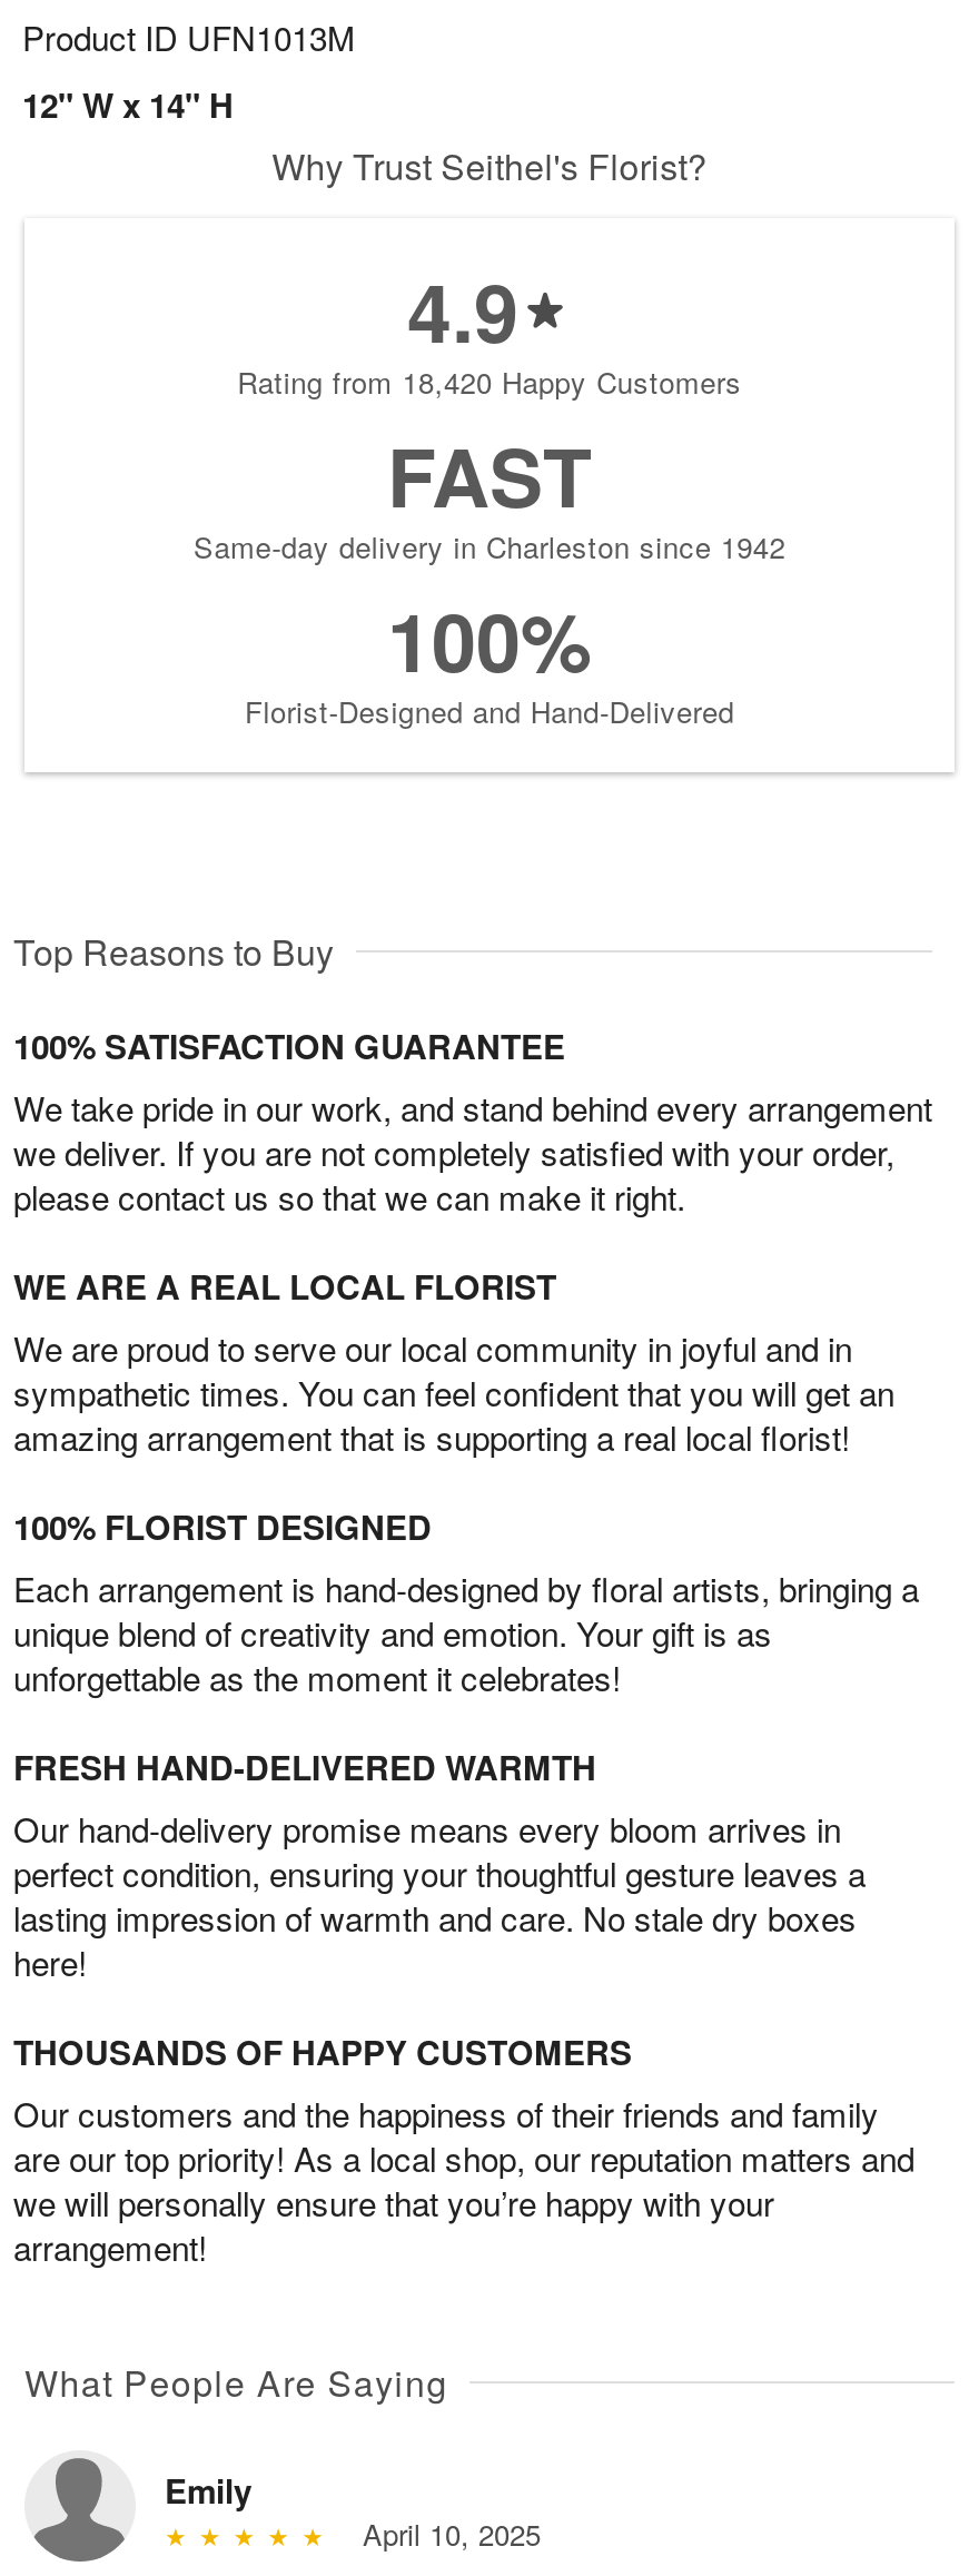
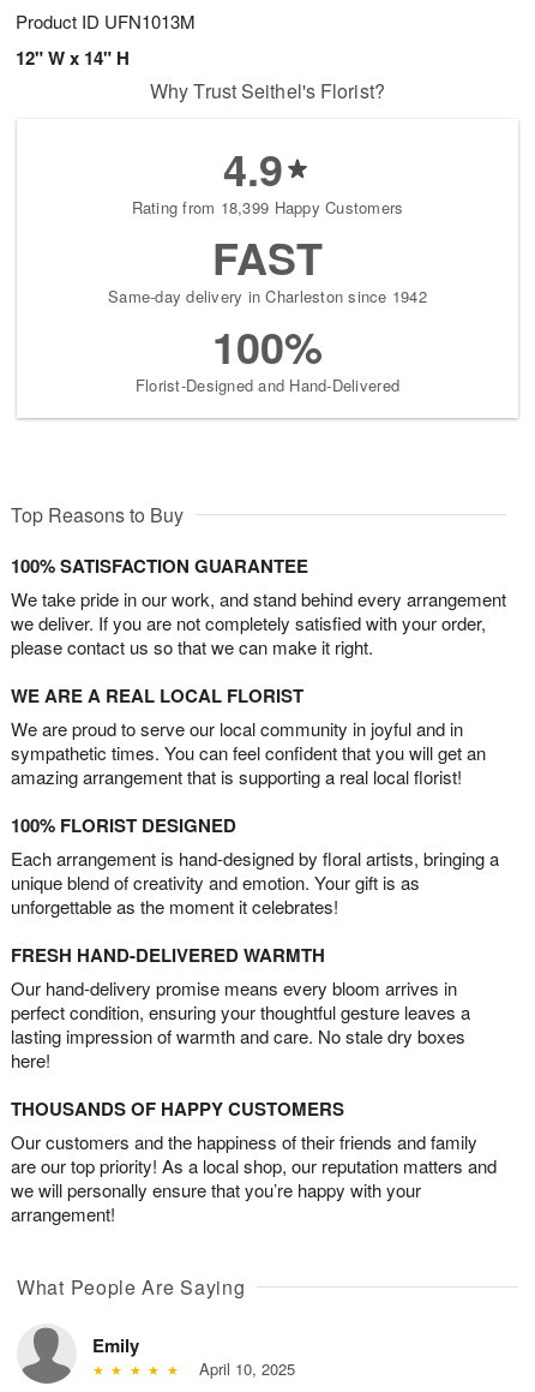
[237,361,742,404] Rating from 18,420 Happy Customers -> [131,196,404,219] Rating from 18,399 Happy Customers

